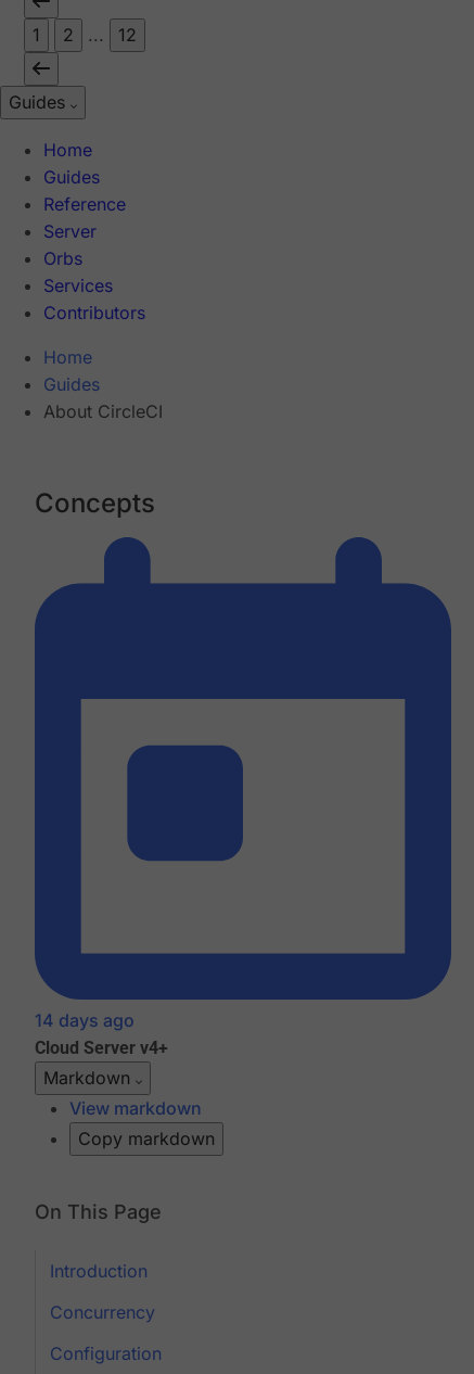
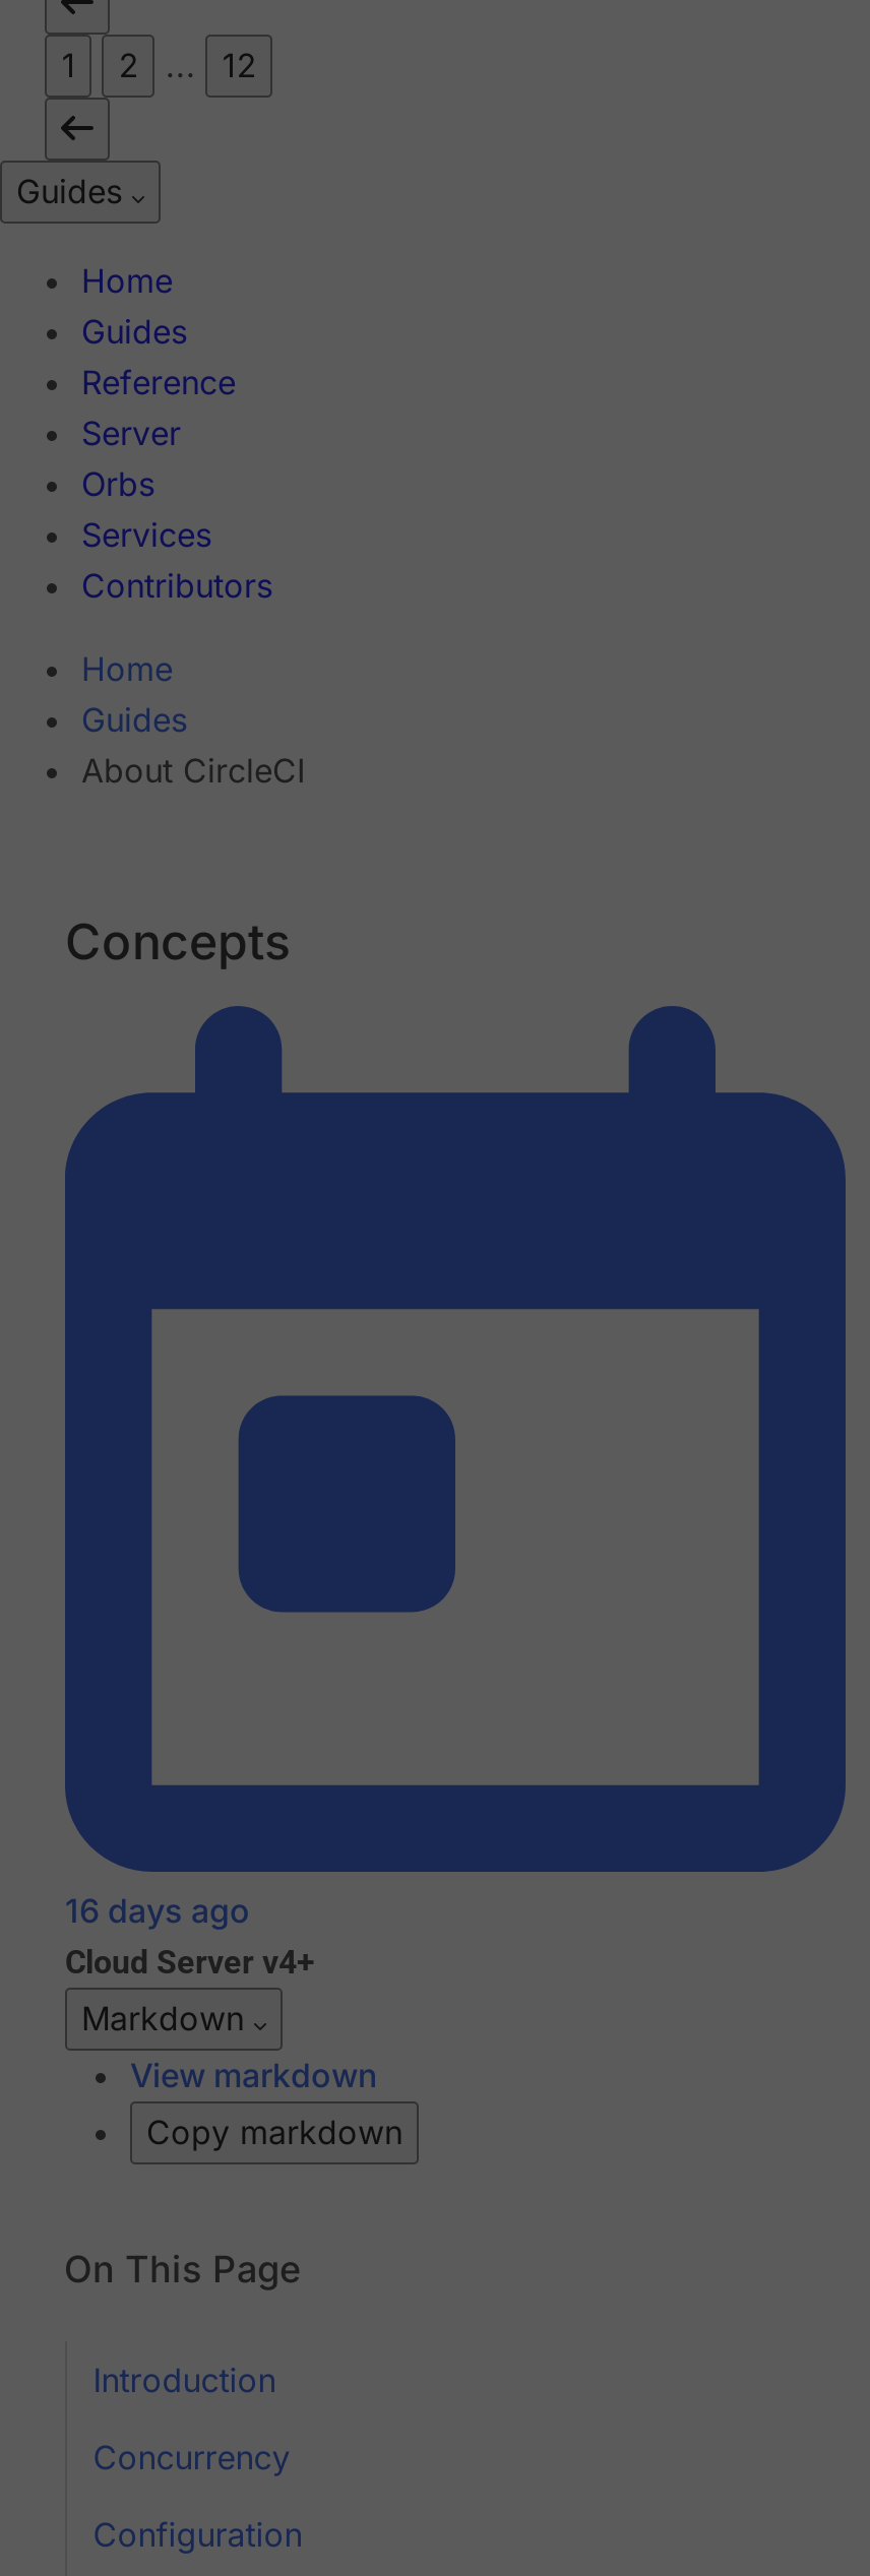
[35,1010,134,1032] 14 days ago -> [65,1891,250,1932] 16 days ago

